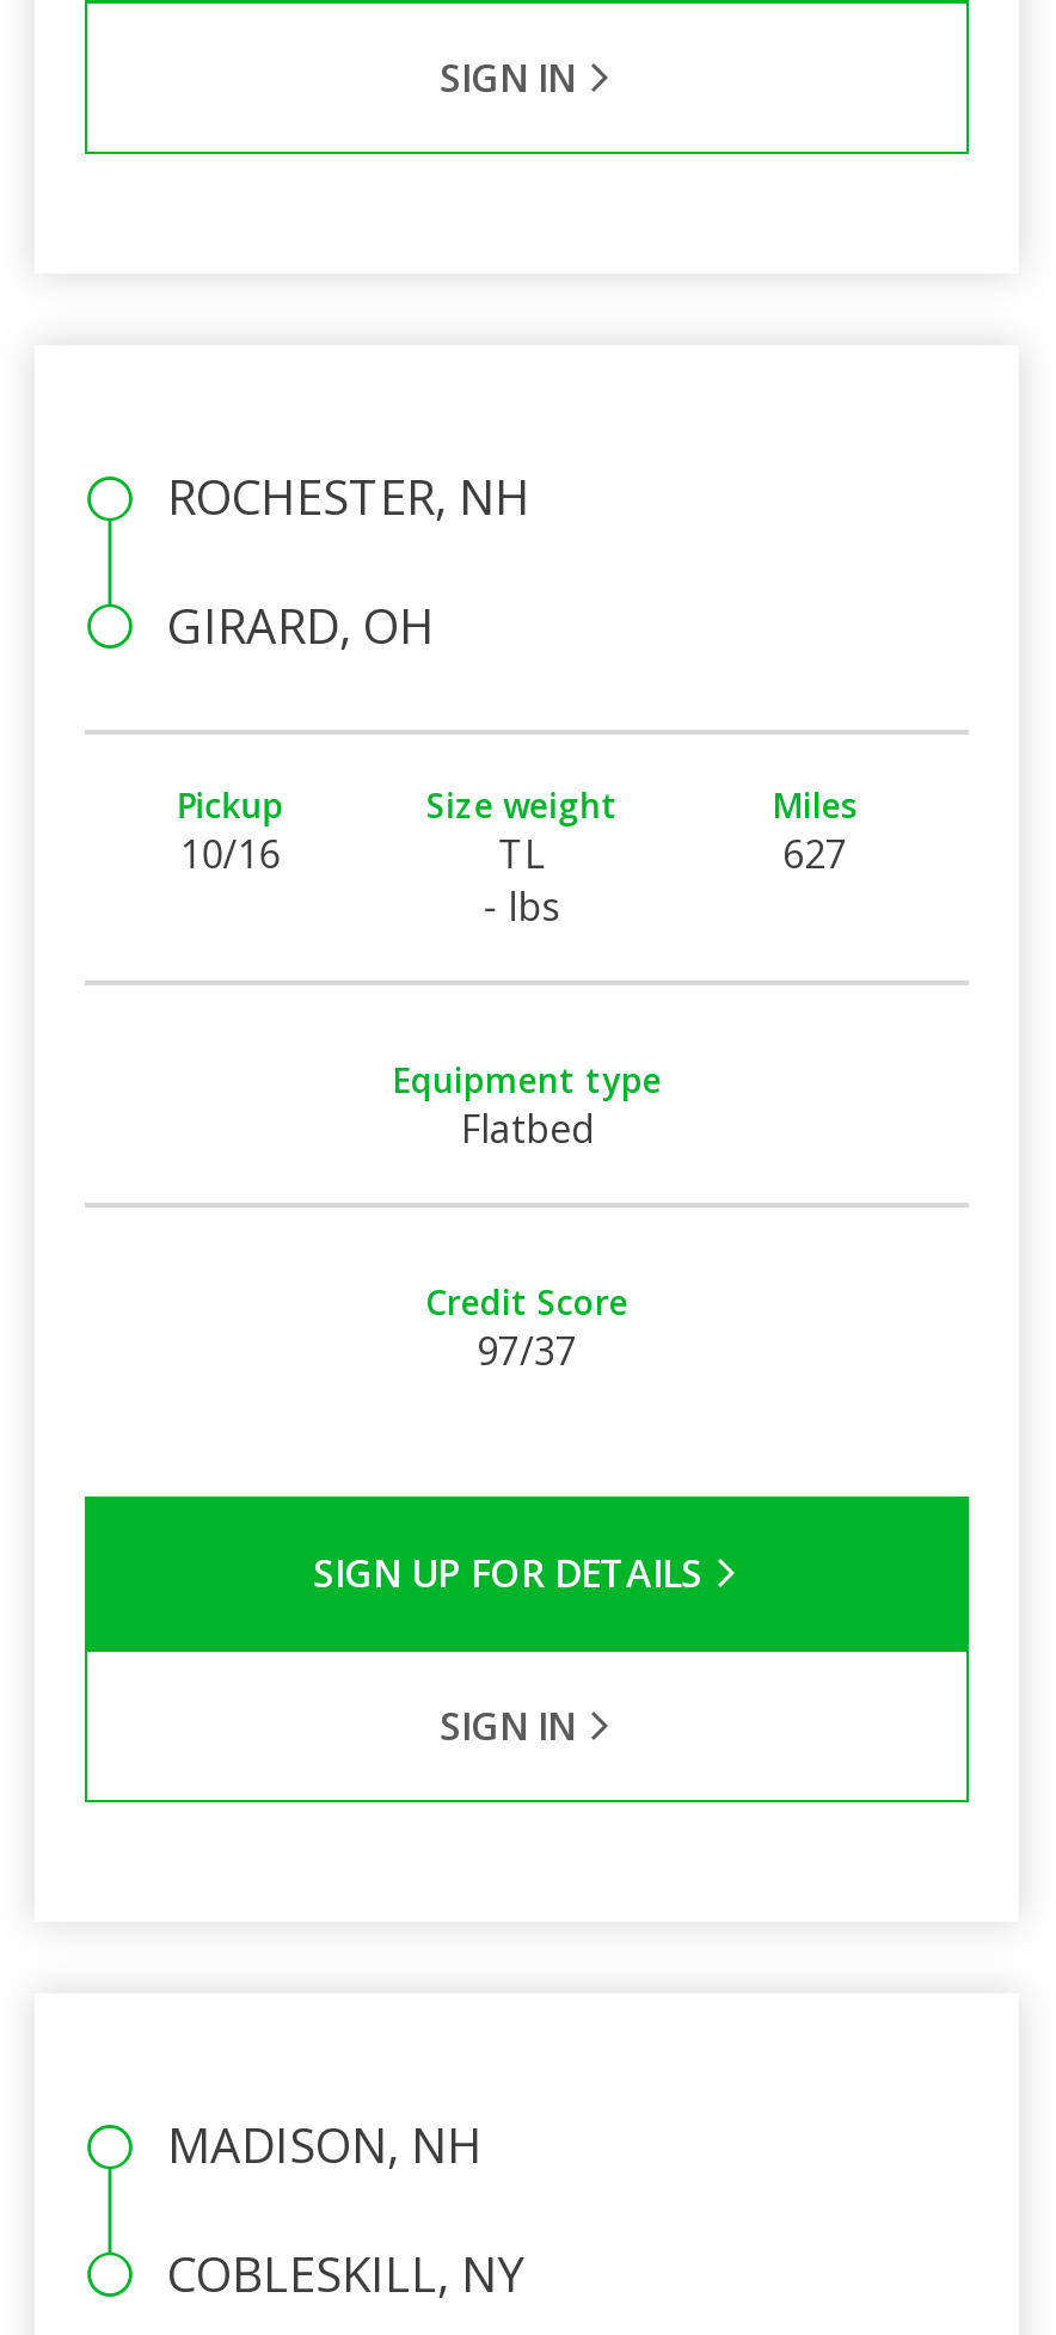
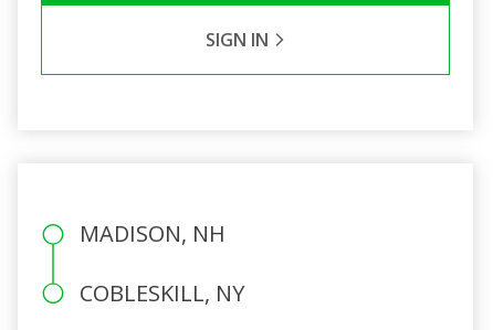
[167,464,530,880] ROCHESTER, NH | GIRARD, OH | Pickup | 10/16 -> none
[427,782,618,933] Size weight | TL | - lbs -> none
[772,782,858,880] Miles | 627 -> none
[392,1057,662,1377] Equipment type | Flatbed | Credit Score | 97/37 -> none
[313,1546,712,1752] SIGN UP FOR DETAILS | SIGN IN -> none

